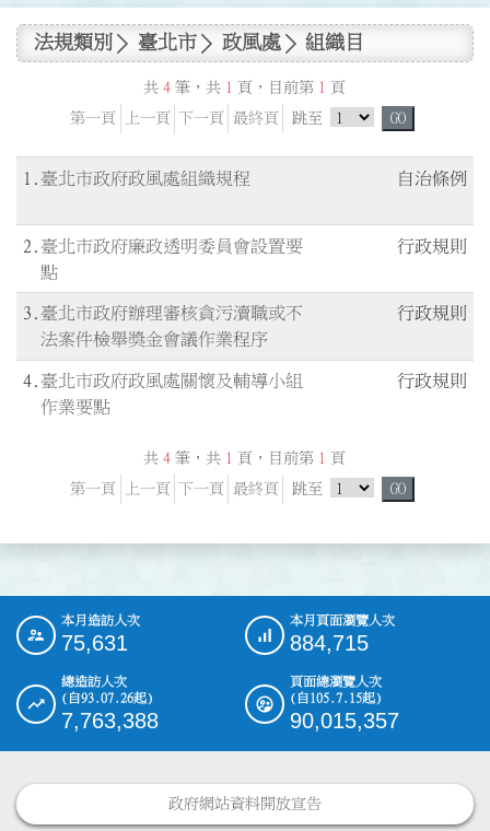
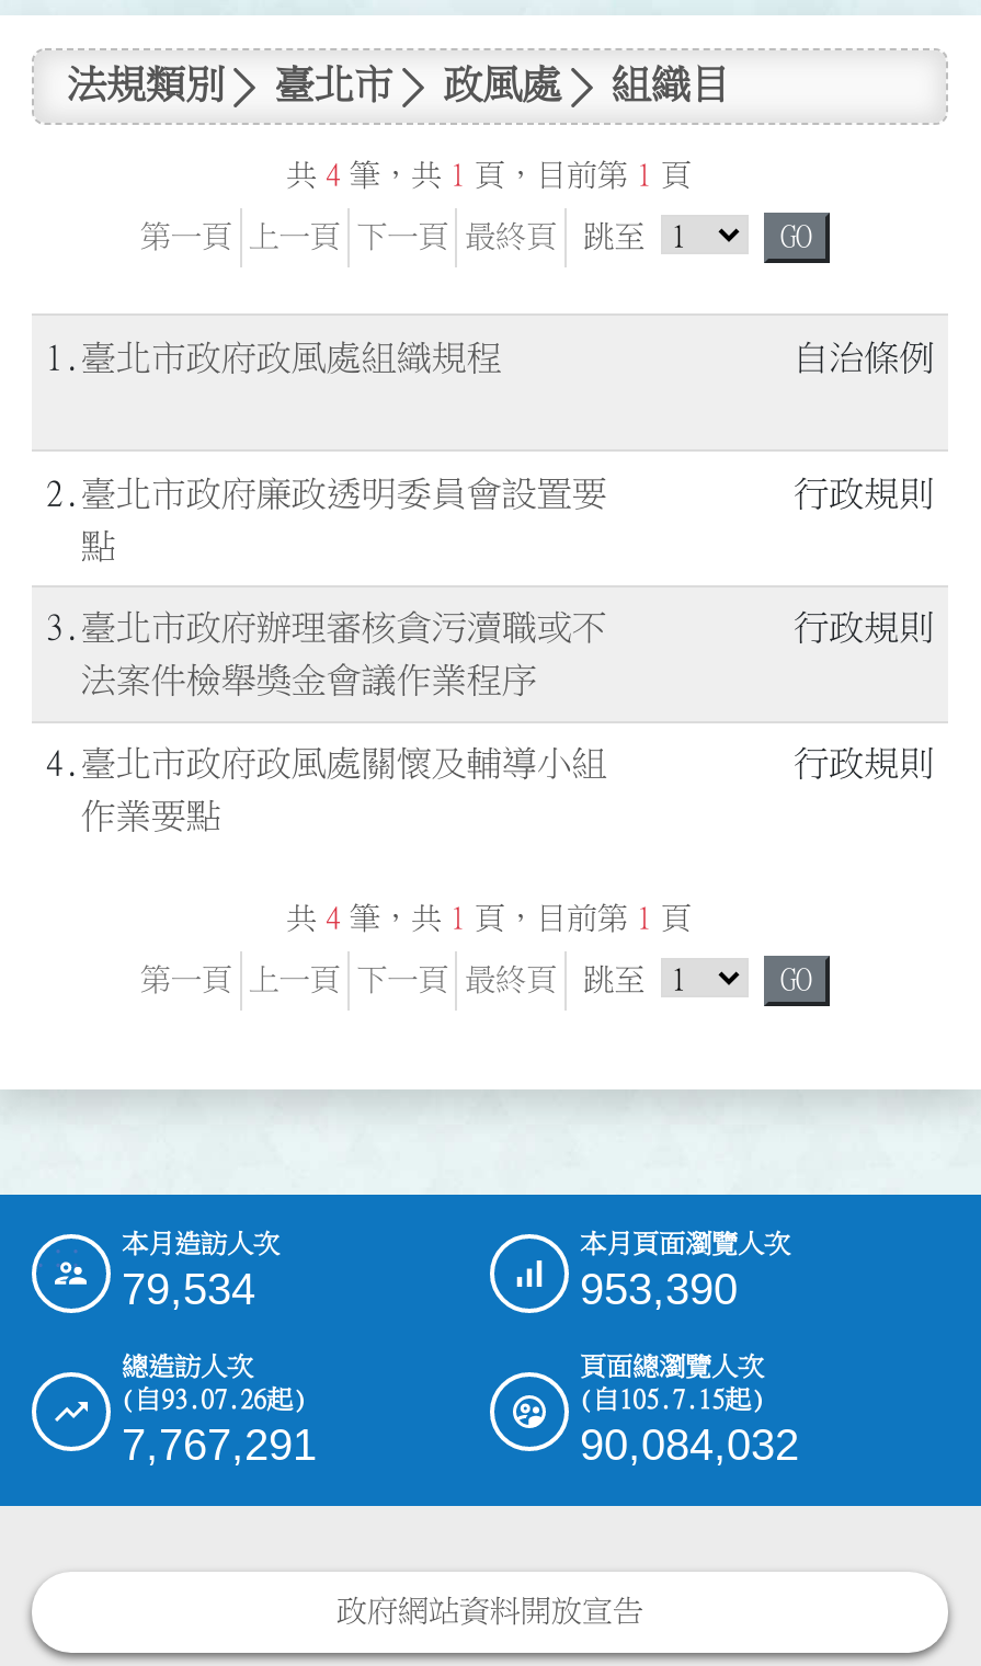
[61,631,128,655] 75,631 -> [122,1266,255,1314] 79,534
[290,631,369,655] 884,715 -> [580,1266,738,1314] 953,390
[61,709,159,733] 7,763,388 -> [122,1421,317,1470] 7,767,291
[290,709,399,733] 90,015,357 -> [580,1421,799,1470] 90,084,032

